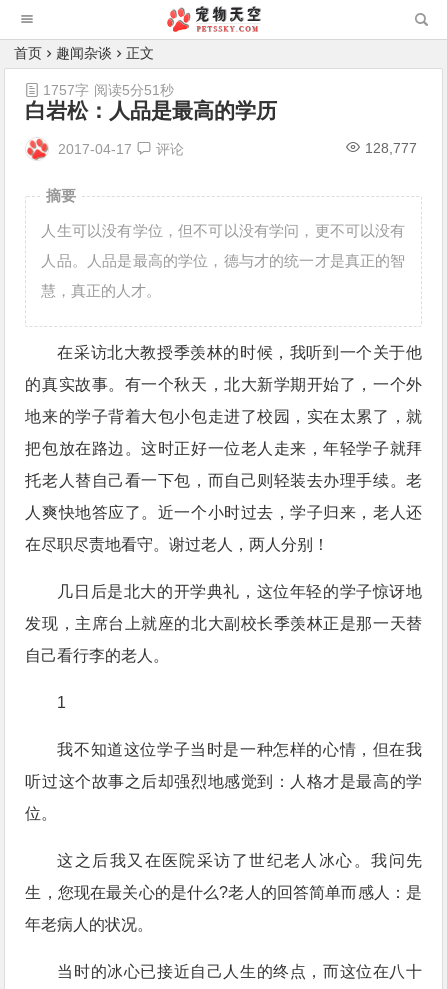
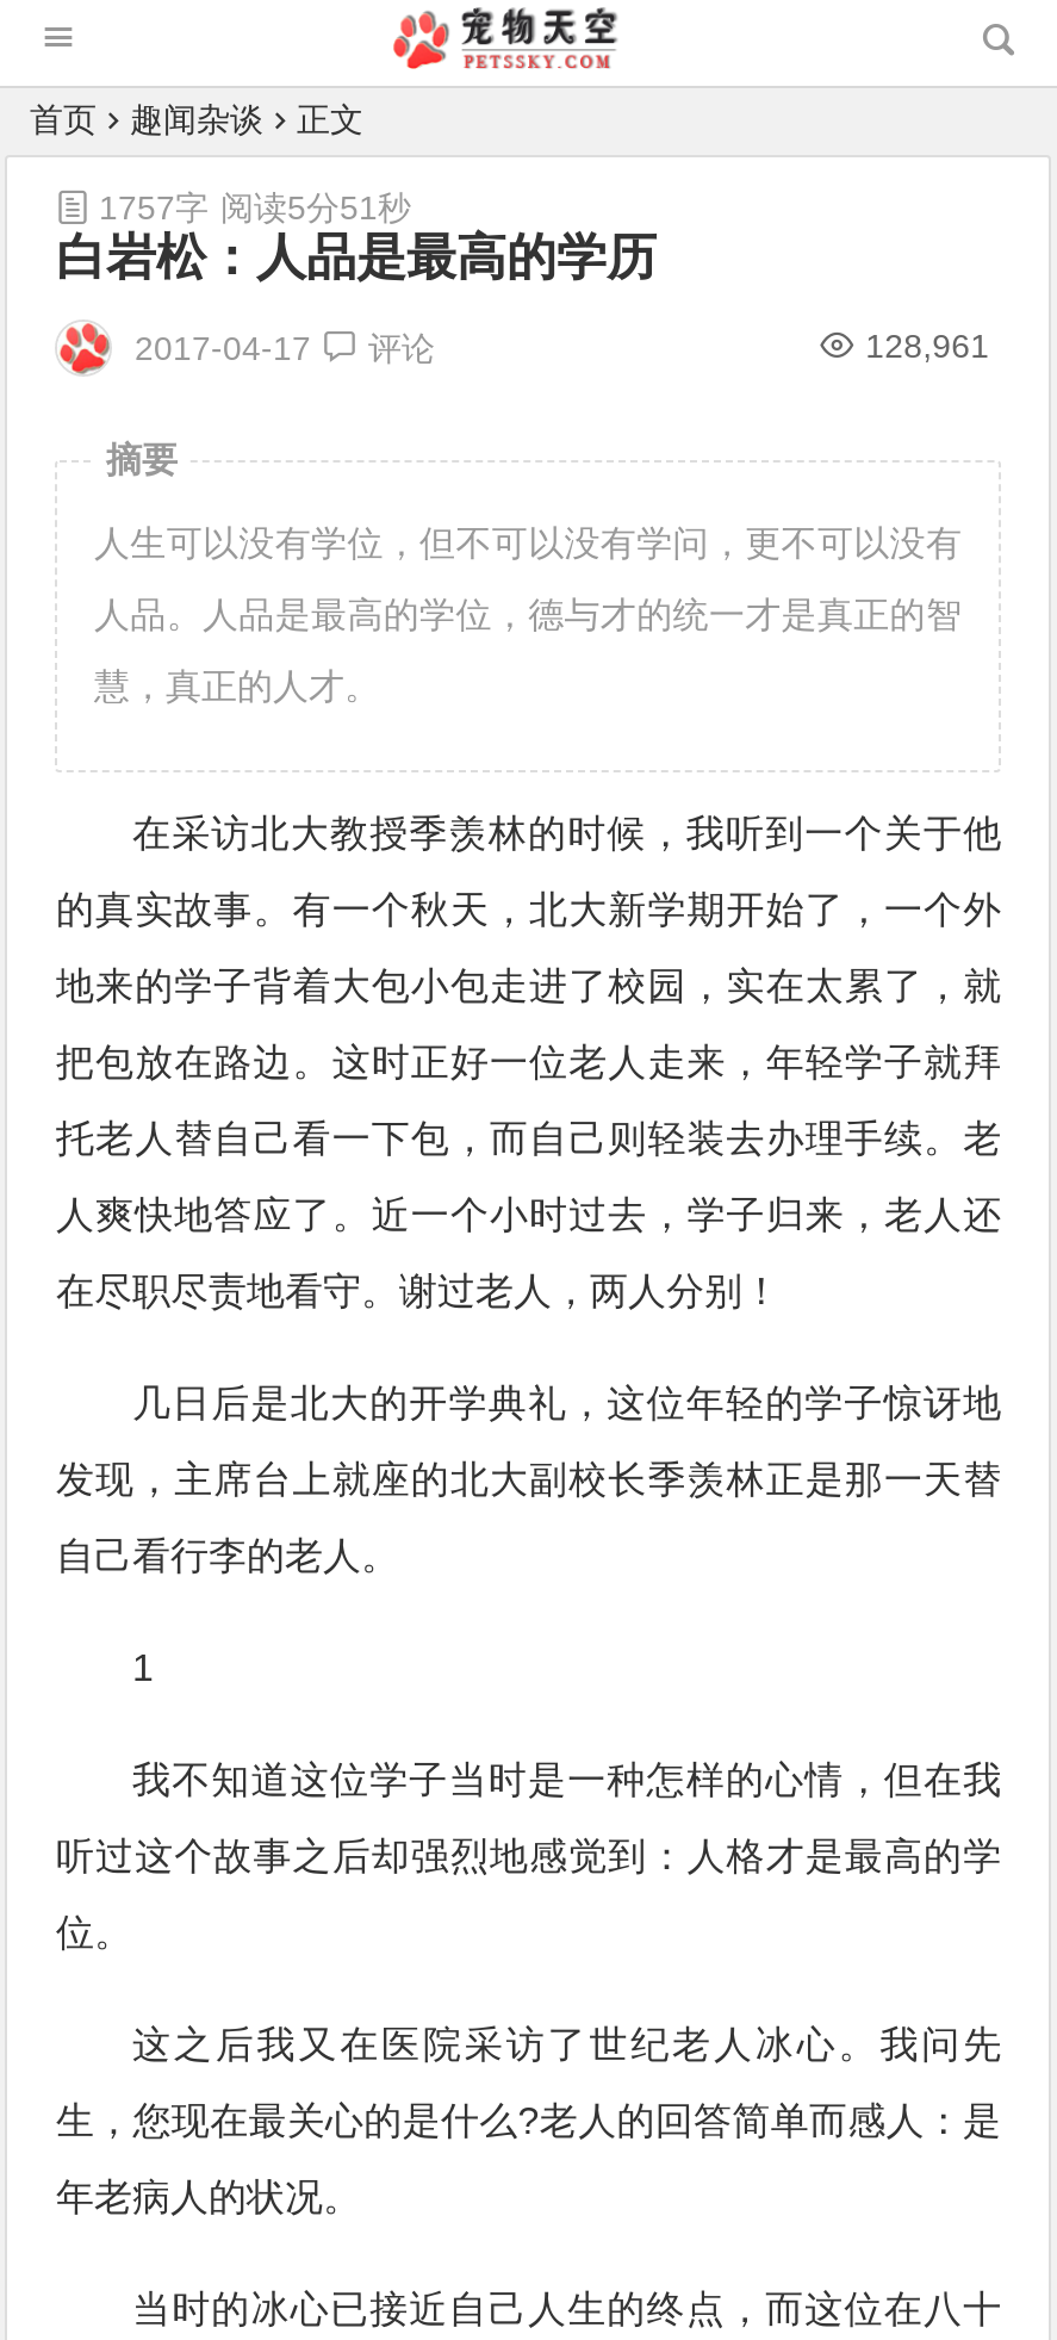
[365,140,417,156] 128,777 -> [865,327,989,365] 128,961

